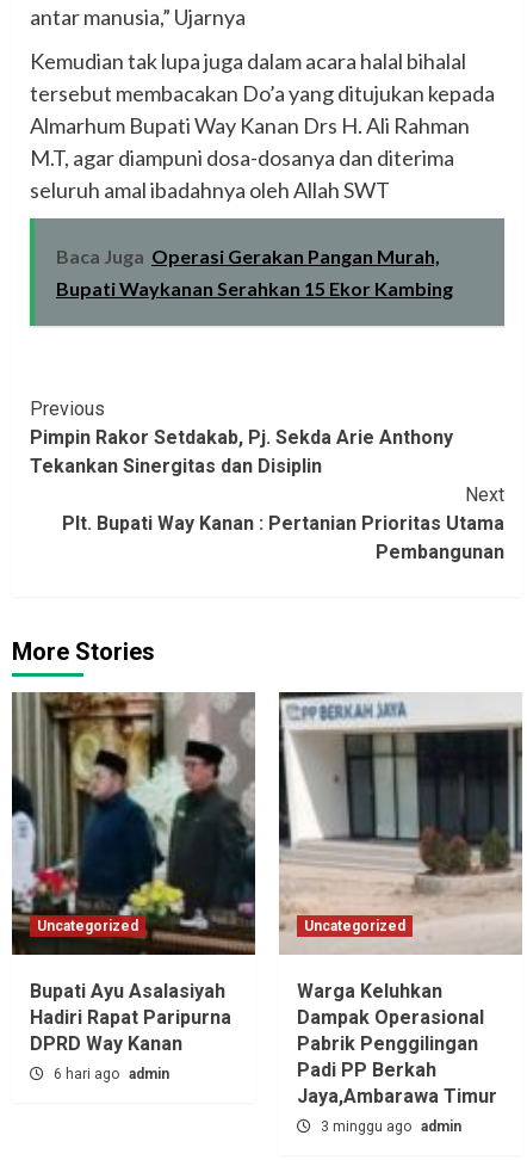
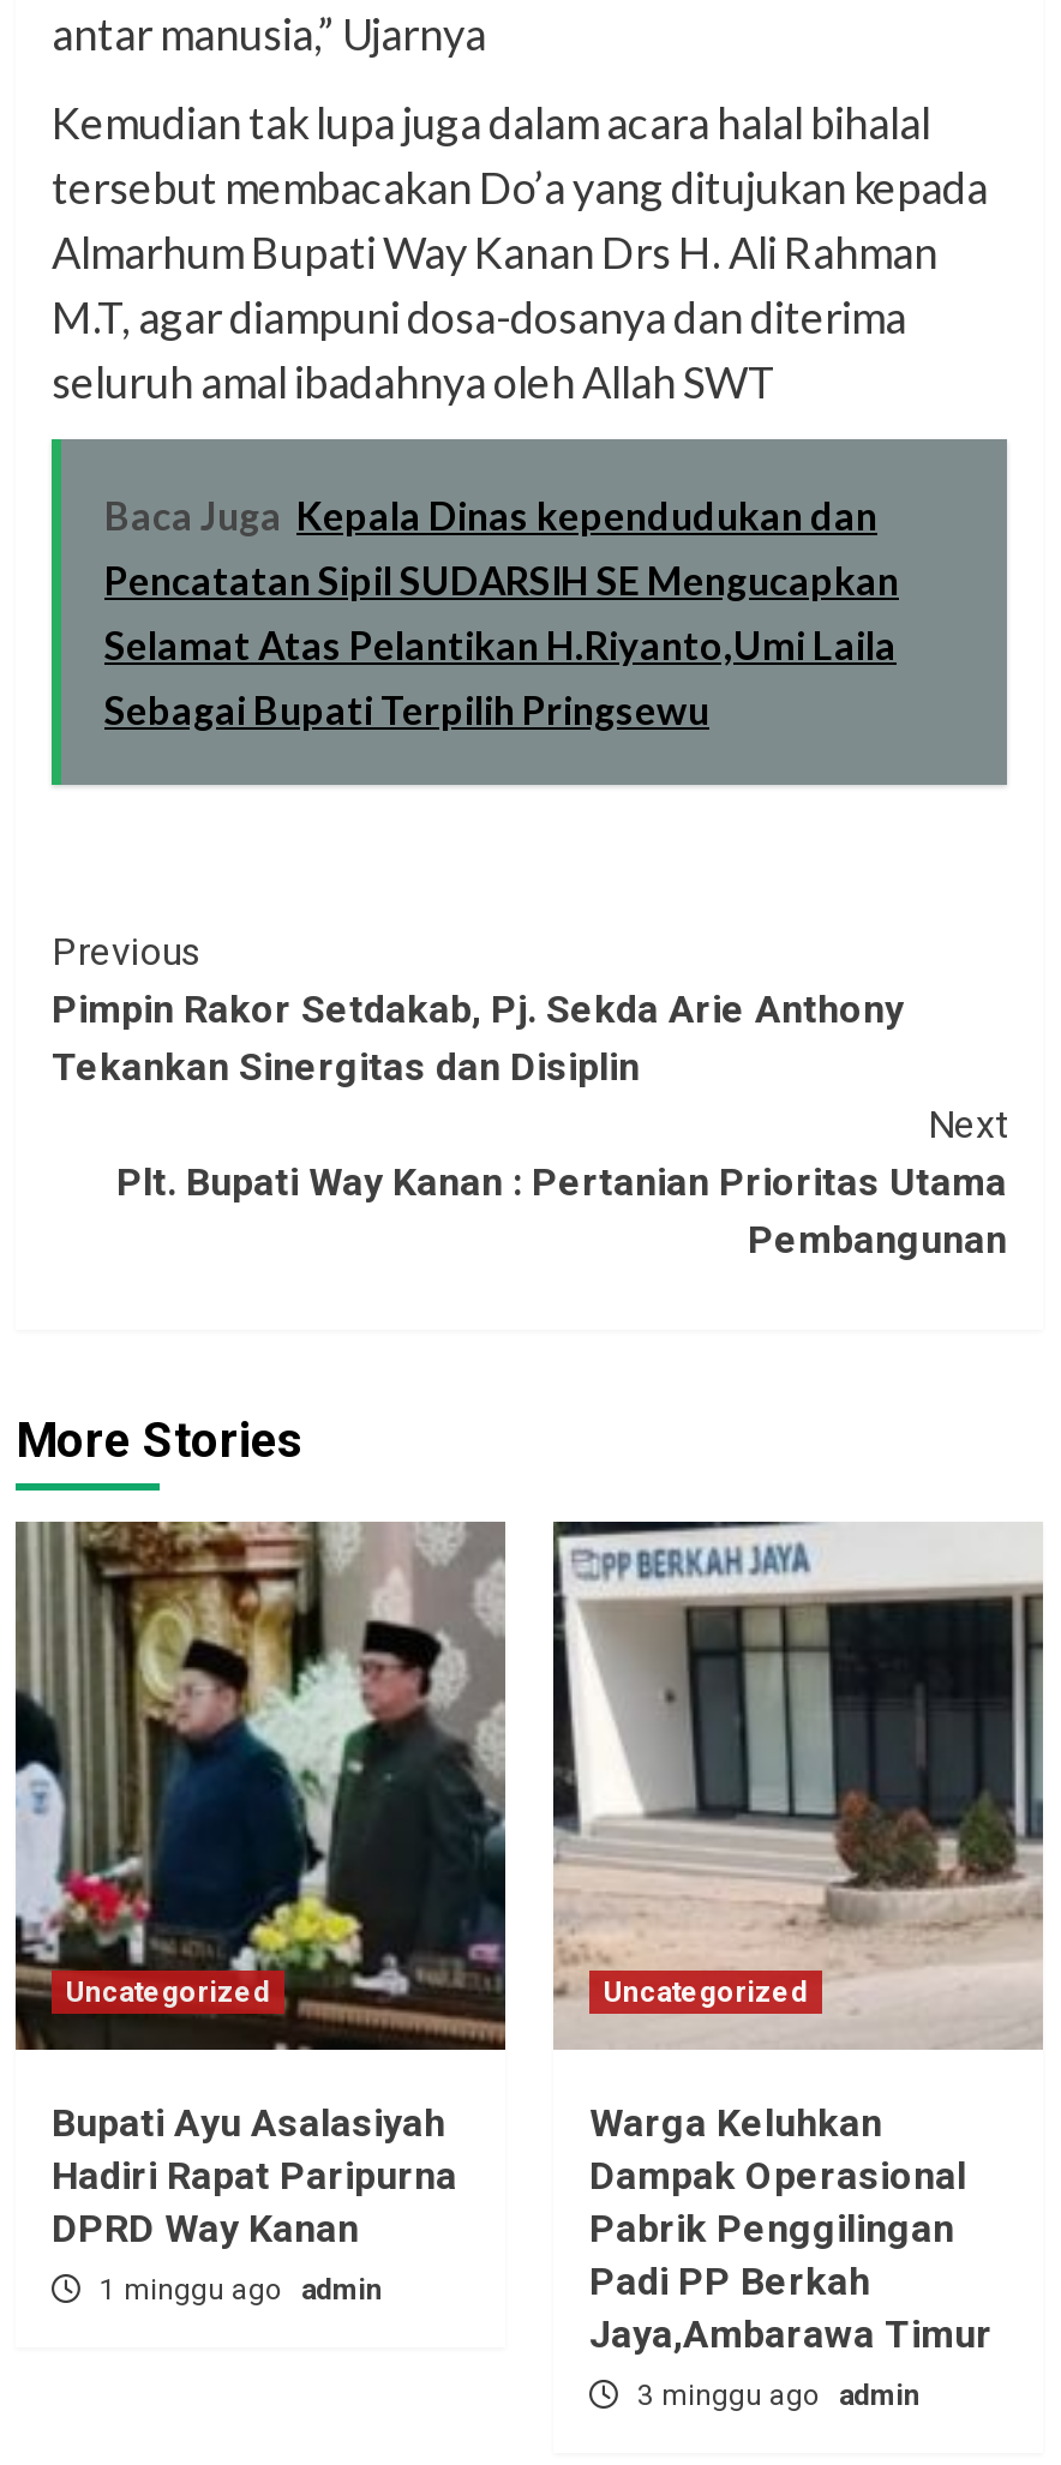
[56,245,453,300] Baca Juga Operasi Gerakan Pangan Murah, | Bupati Waykanan Serahkan 15 Ekor Kambing -> [104,493,899,733] Baca Juga Kepala Dinas kependudukan dan | Pencatatan Sipil SUDARSIH SE Mengucapkan | Selamat Atas Pelantikan H.Riyanto,Umi Laila | Sebagai Bupati Terpilih Pringsewu
[54,1066,169,1083] 6 hari ago admin -> [100,2274,383,2307] 1 minggu ago admin

